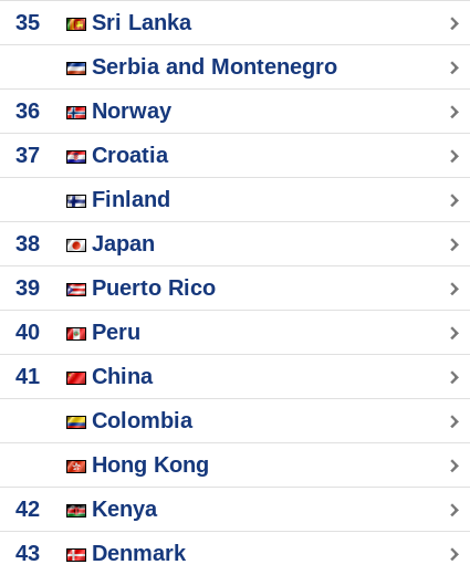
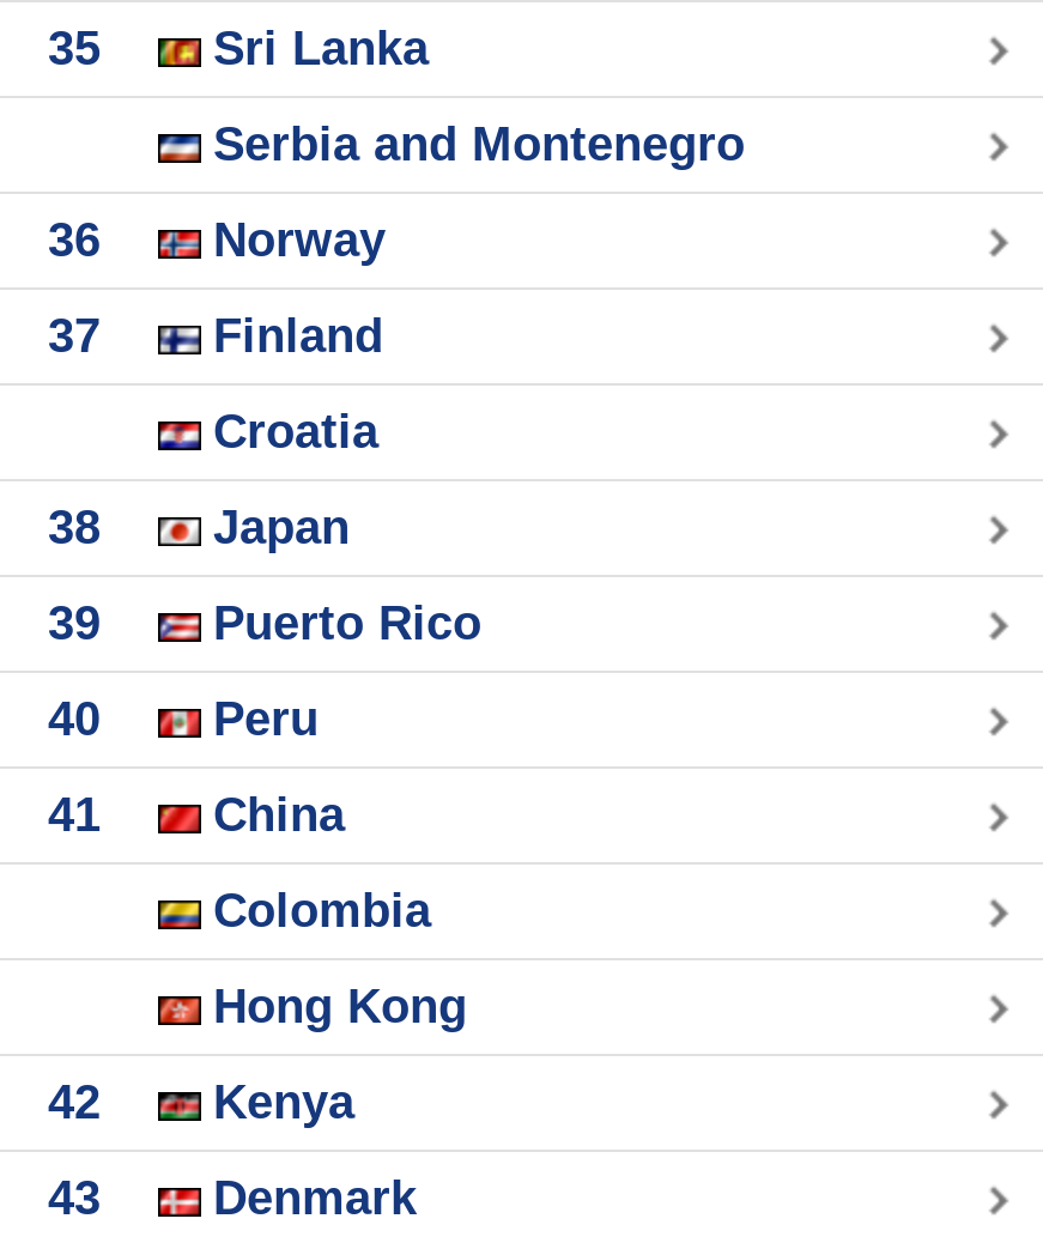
moved [92,143,168,167] -> [213,405,378,457]: Croatia
moved [92,187,170,211] -> [213,309,383,362]: Finland

